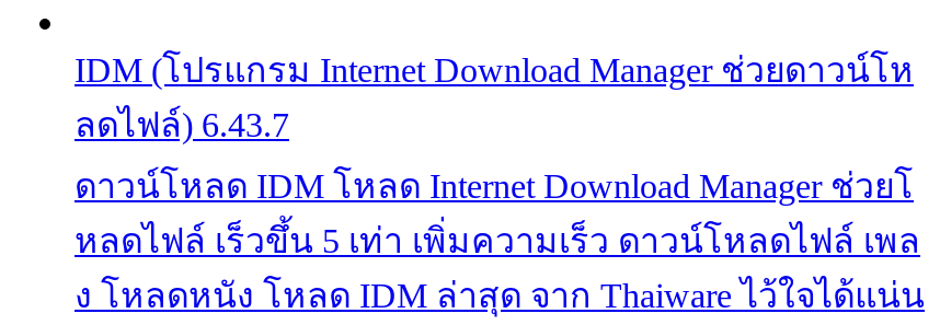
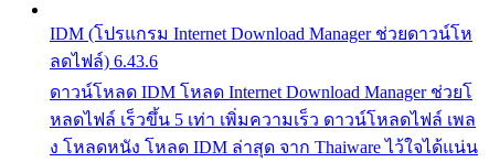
[74,106,289,143] ลดไฟล์) 6.43.7 -> [50,52,158,71] ลดไฟล์) 6.43.6

